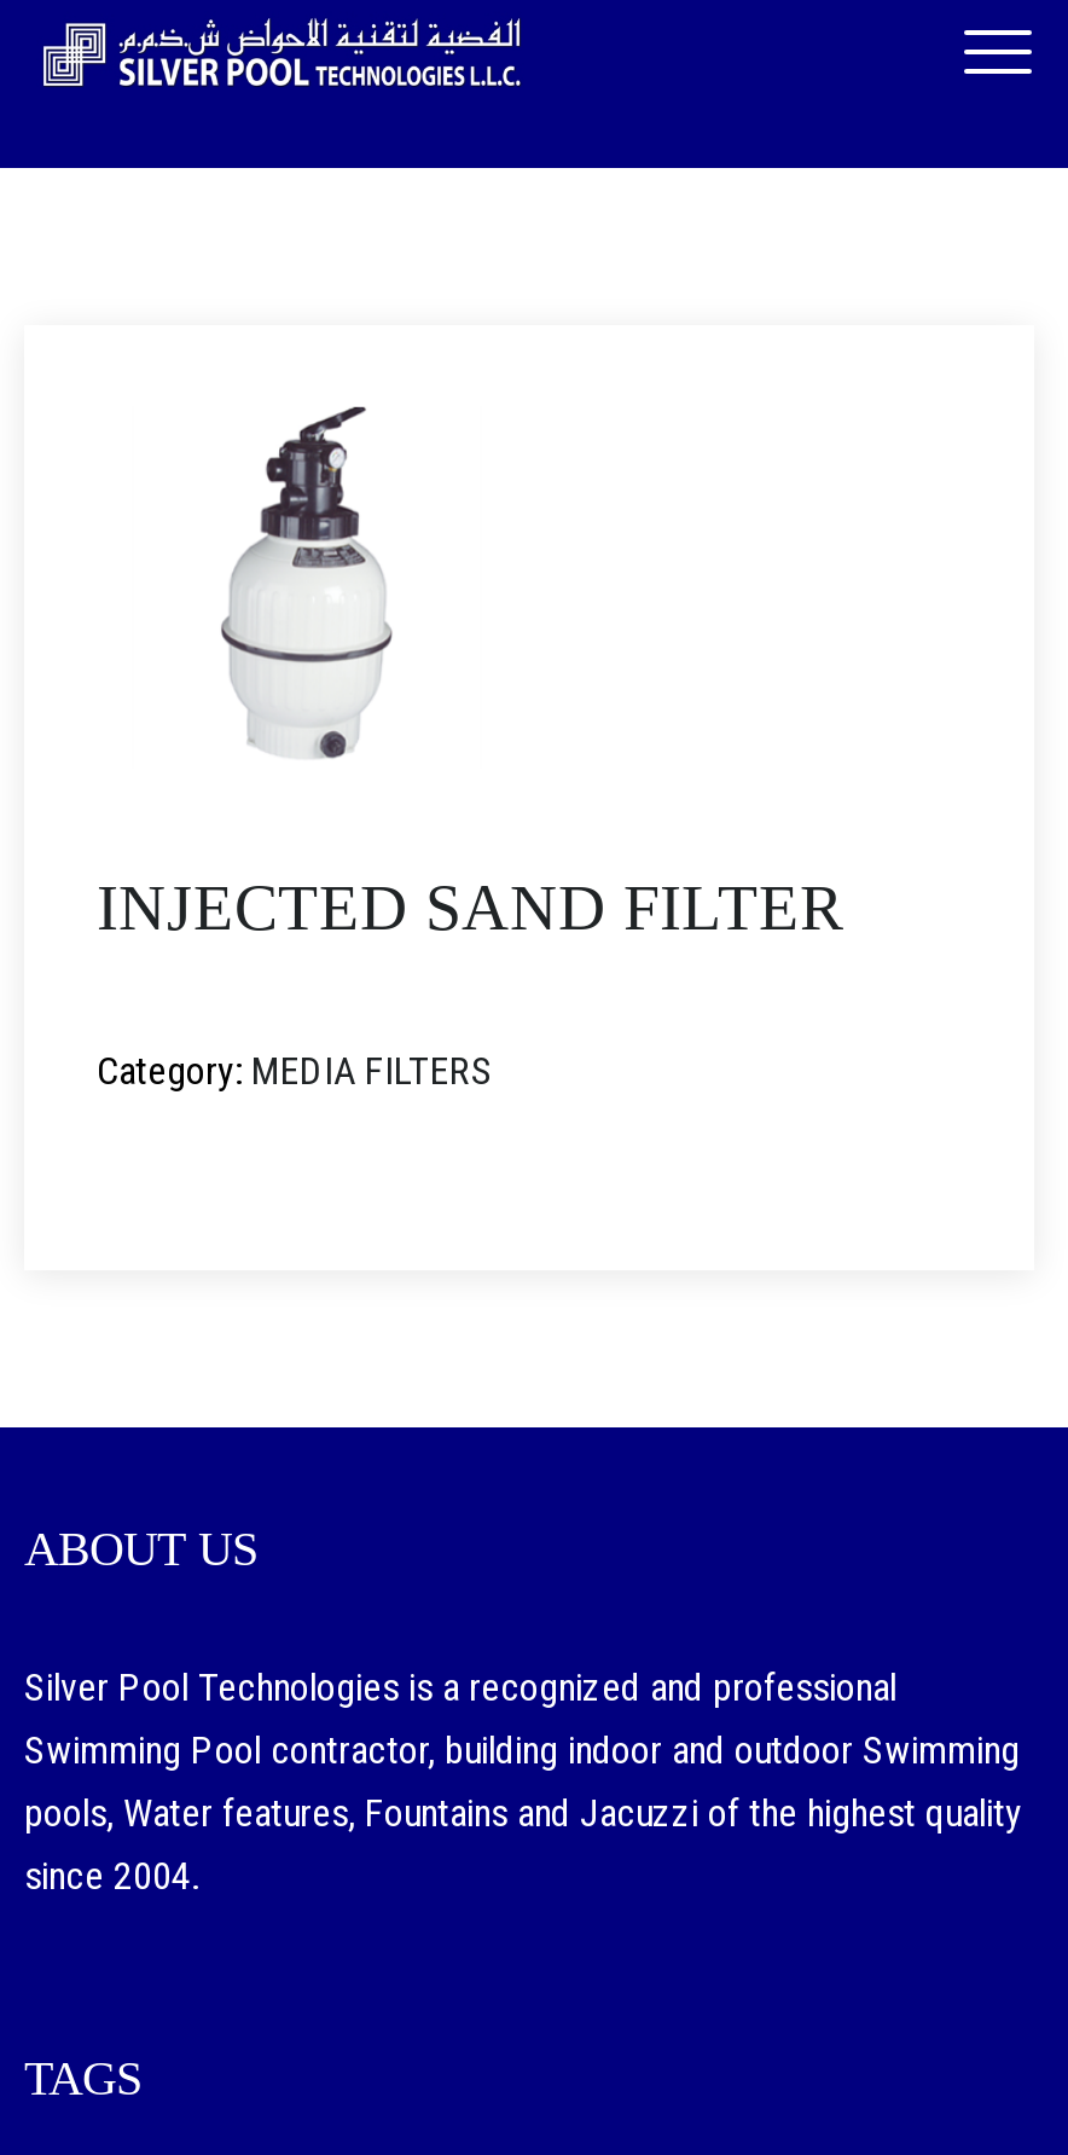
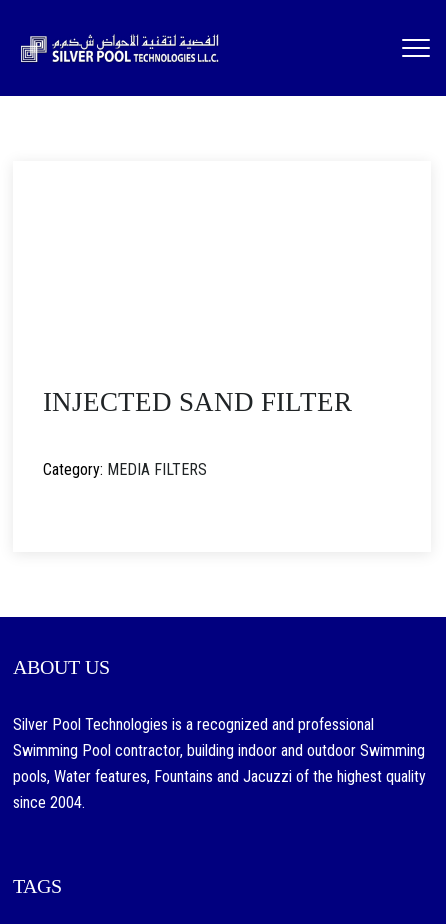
[220,405,394,760] [image] -> none

